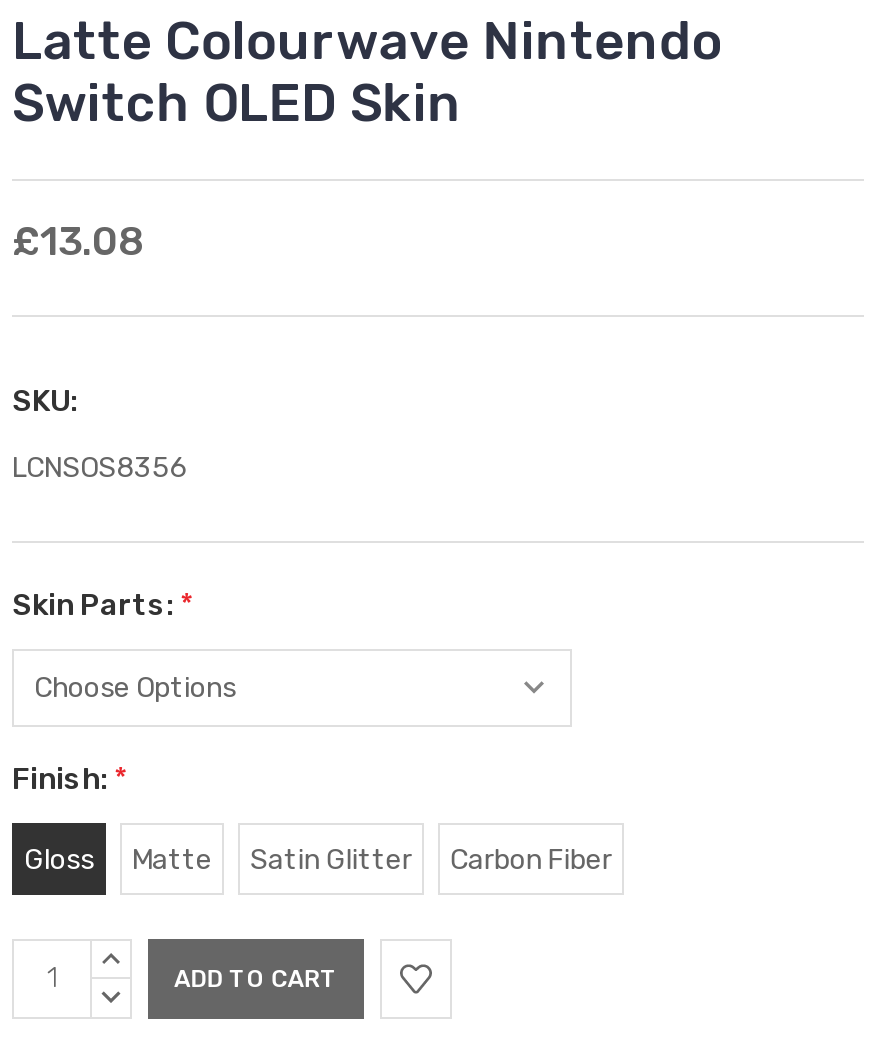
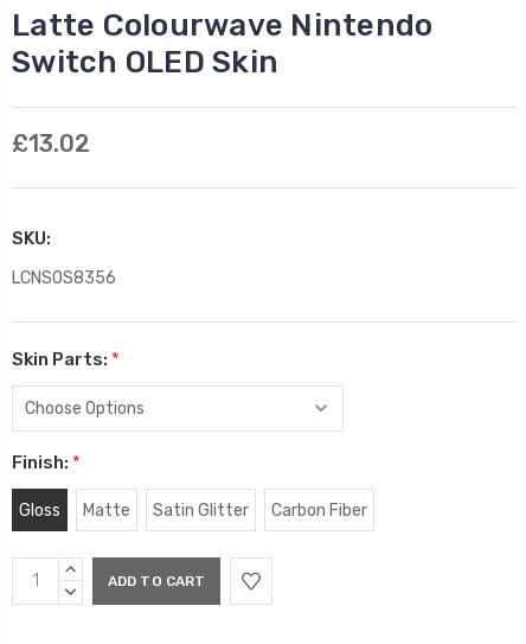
[12,217,144,265] £13.08 -> [12,129,90,158] £13.02

